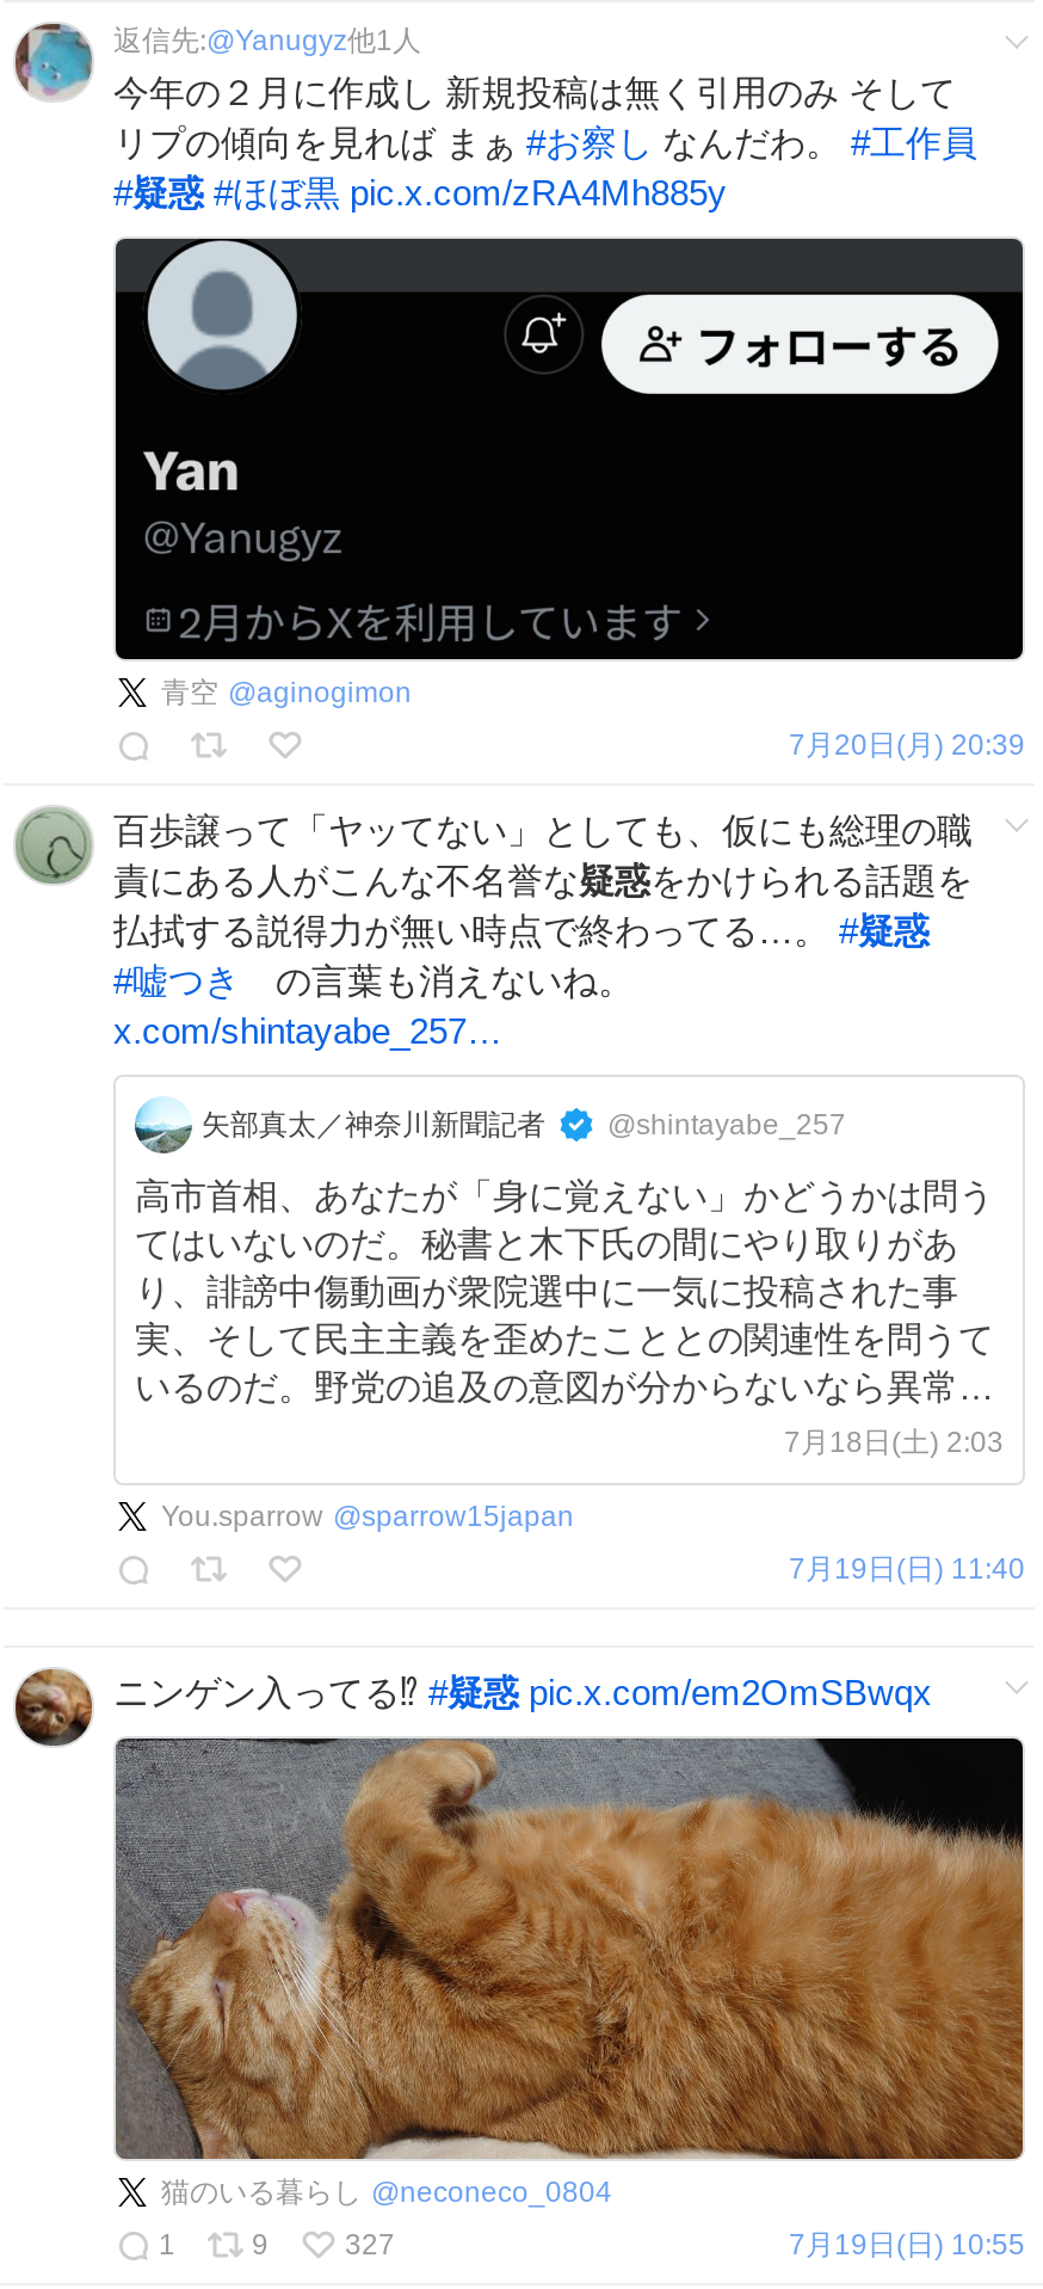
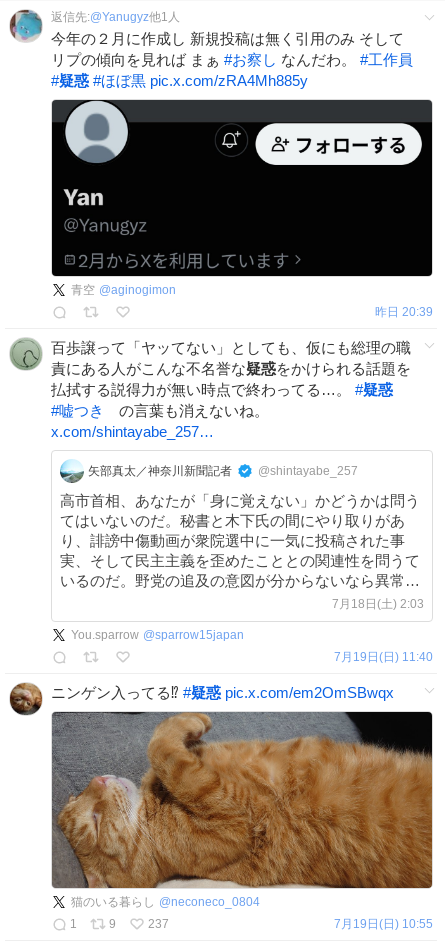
[789,727,1025,761] 7月20日(月) 20:39 -> [375,304,433,318] 昨日 20:39
[345,2227,395,2260] 327 -> [148,916,169,930] 237

